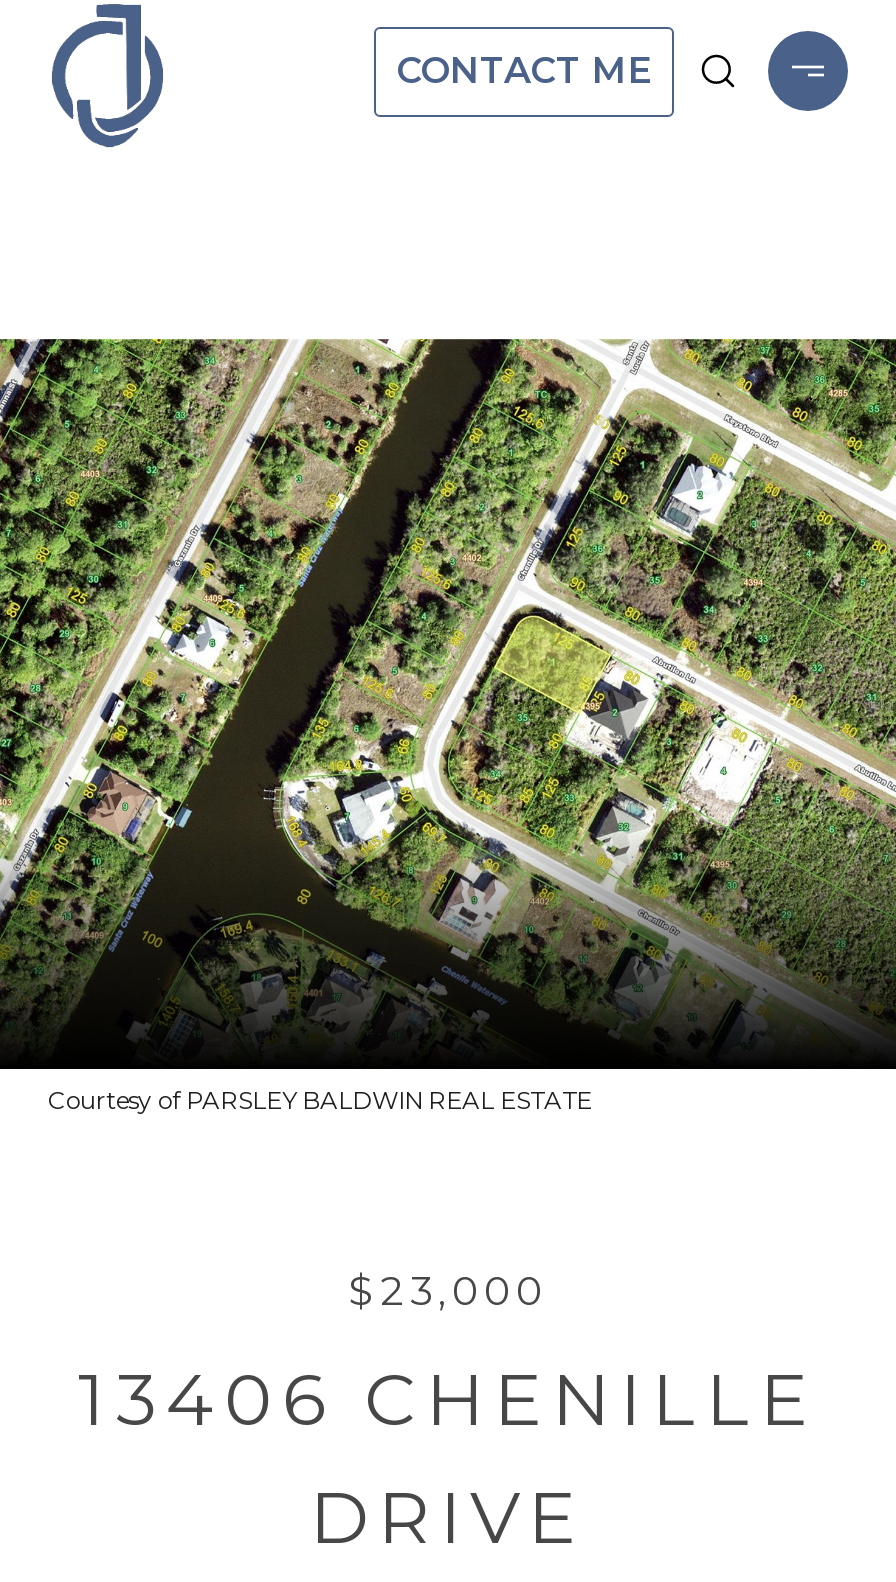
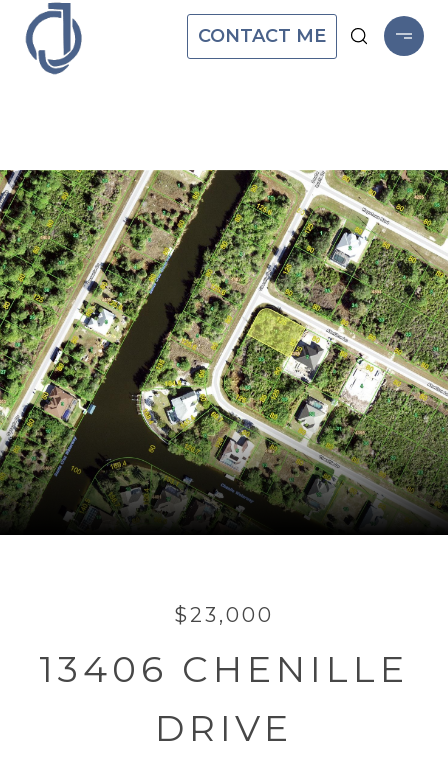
[48,1085,592,1115] Courtesy of PARSLEY BALDWIN REAL ESTATE -> none

